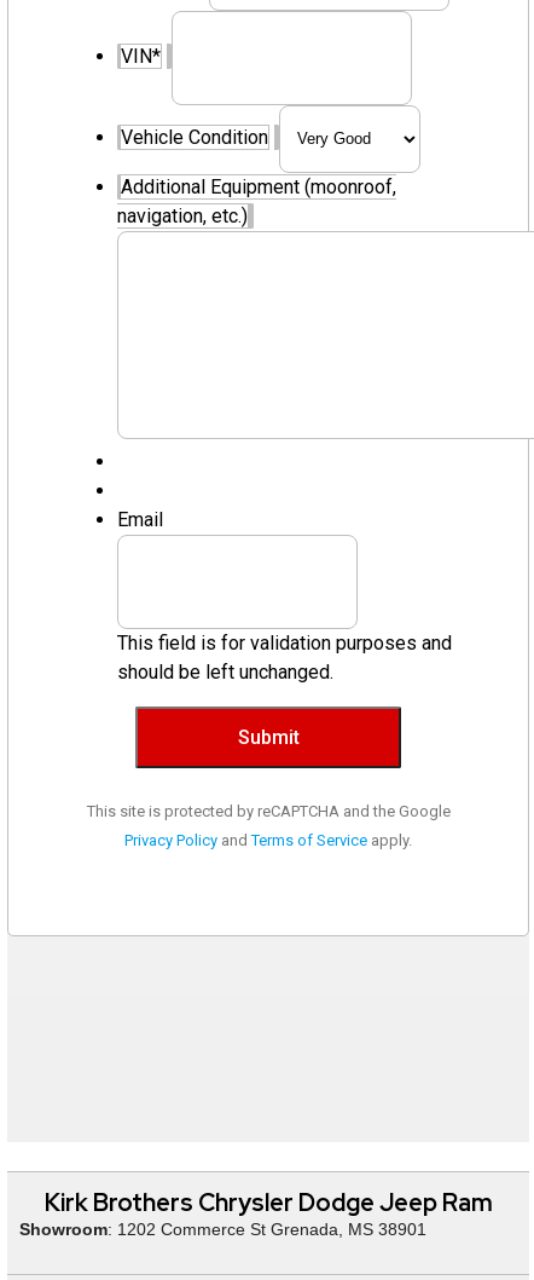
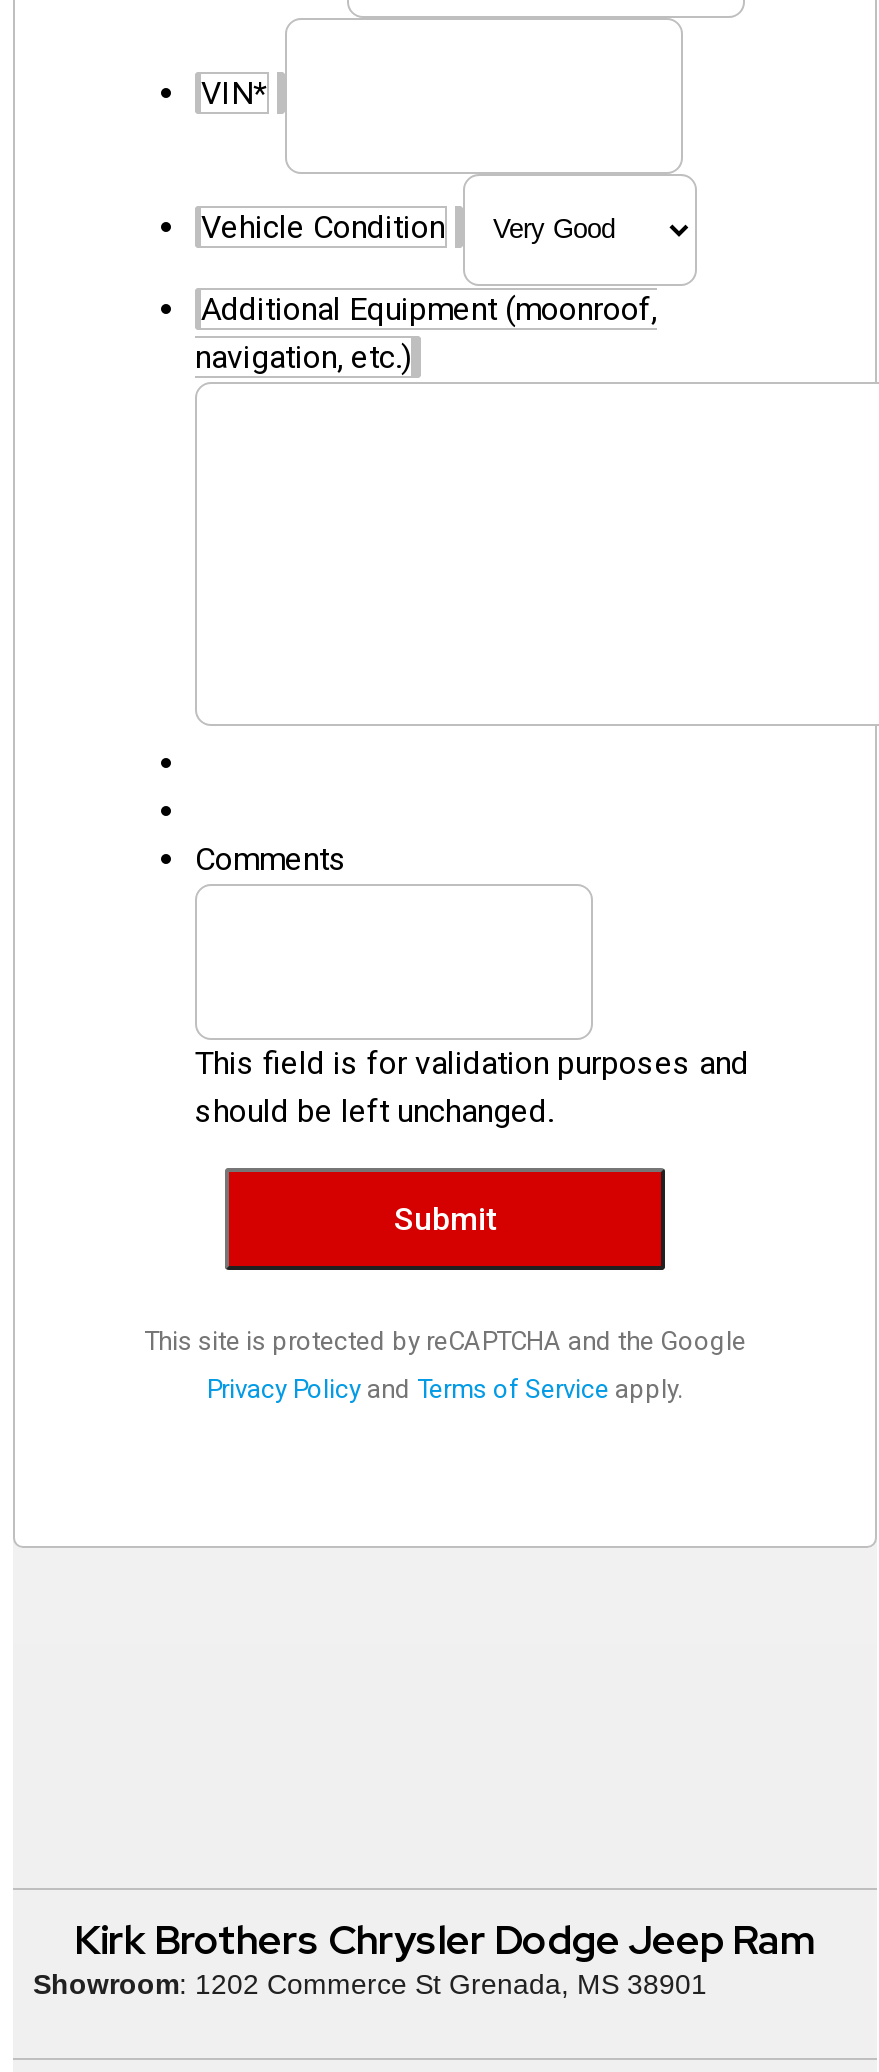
[117,508,163,531] Email -> [195,839,347,877] Comments

